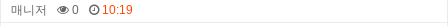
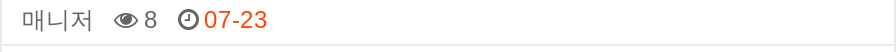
[72,3,133,17] 0 | 10:19 -> [144,6,268,34] 8 | 07-23

